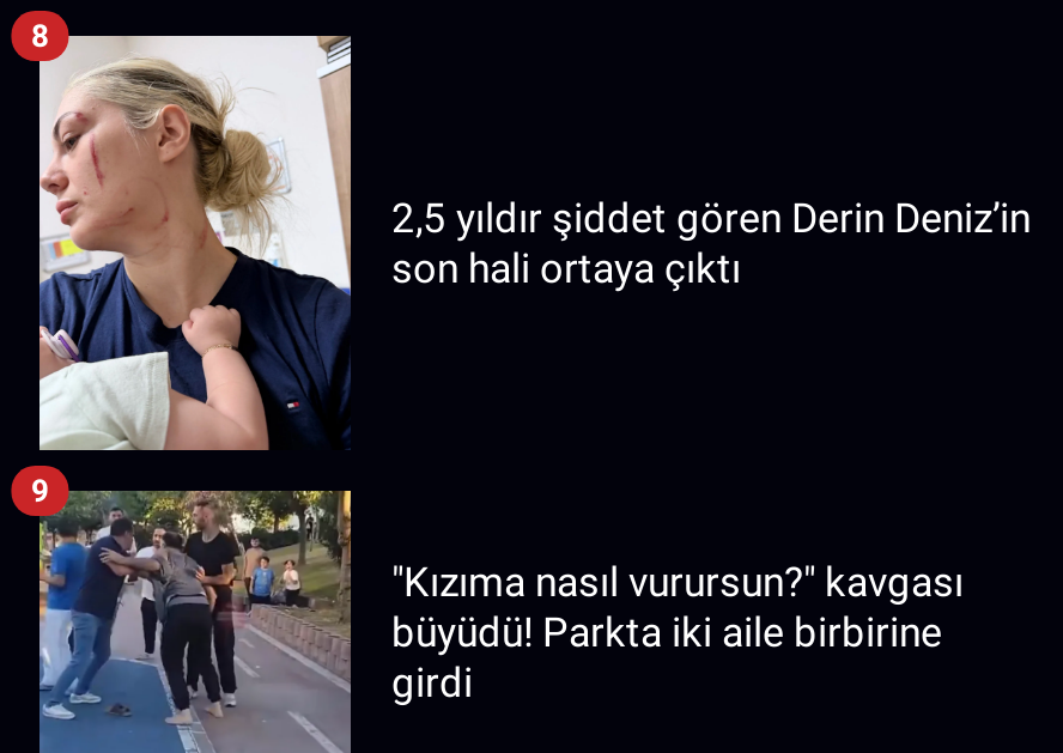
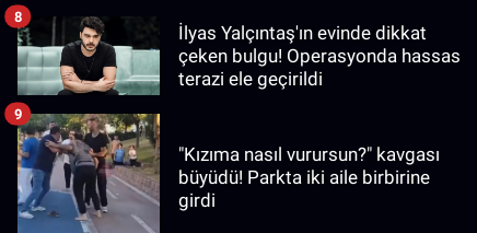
[18,32,1031,454] [image] | 2,5 yıldır şiddet gören Derin Deniz’in | son hali ortaya çıktı -> [14,16,461,103] [image] | İlyas Yalçıntaş'ın evinde dikkat | çeken bulgu! Operasyonda hassas | terazi ele geçirildi

